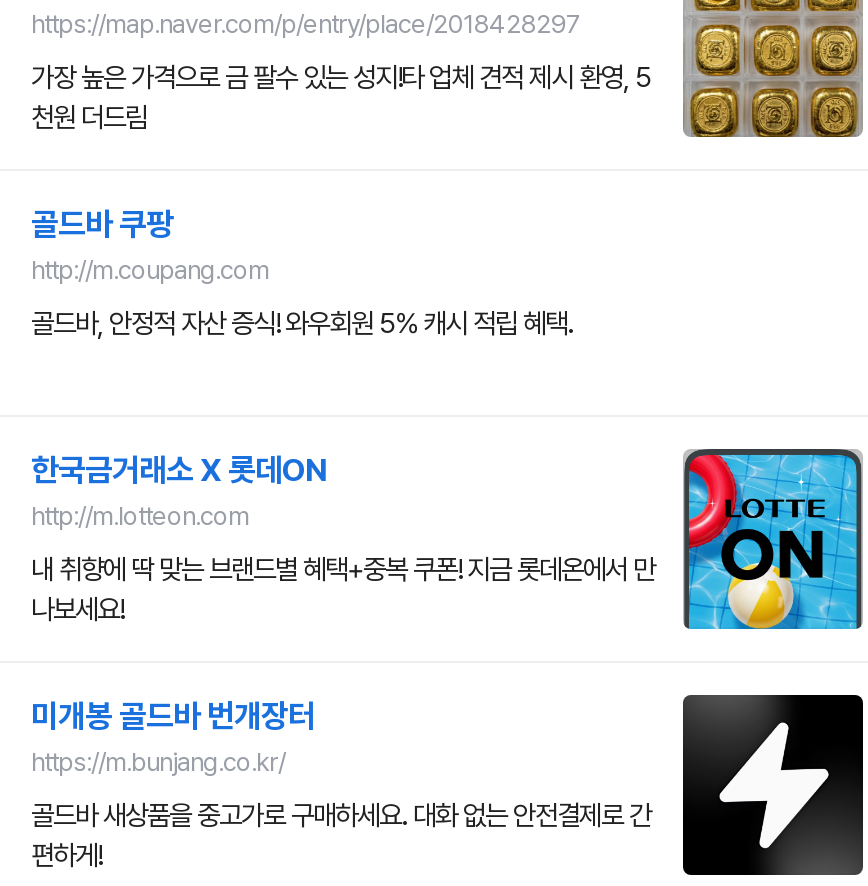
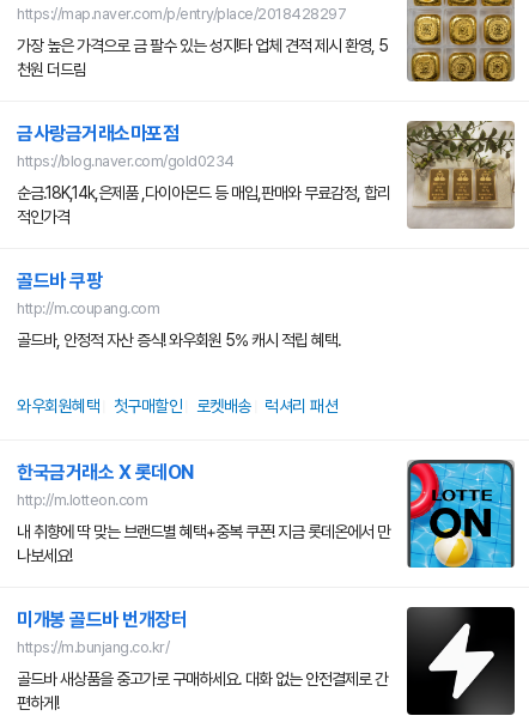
none -> [17,120,513,229] [image] | 금사랑금거래소마포점 | https://blog.naver.com/gold0234 | 순금.18K,14k,은제품 ,다이아몬드 등 매입,판매와 무료감정, 합리 | 적인가격
none -> [17,396,338,415] 와우회원혜택 | 첫구매할인 | 로켓배송 | 럭셔리 패션

